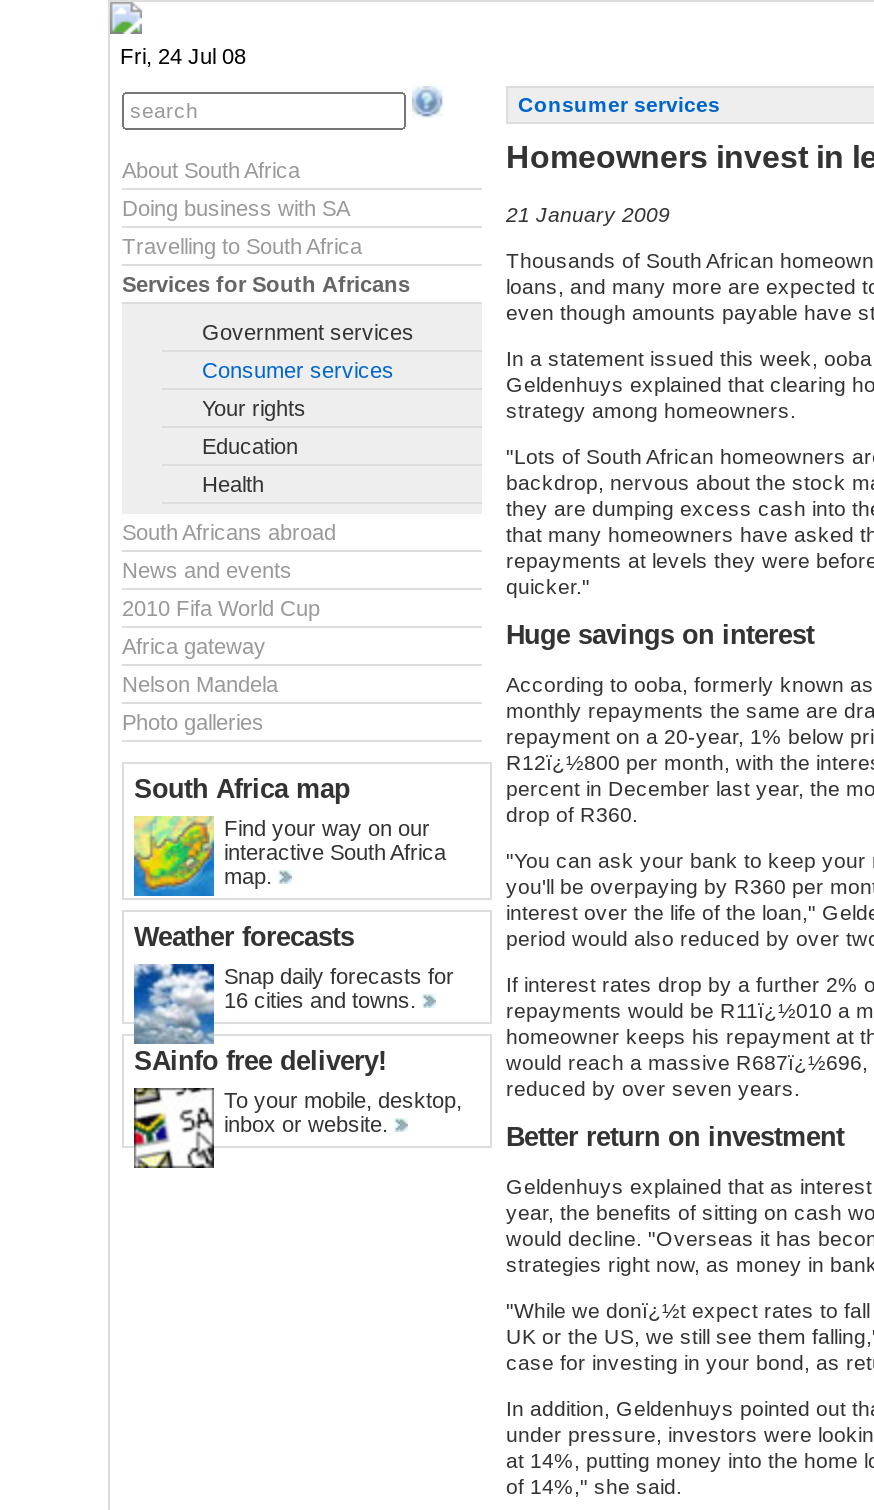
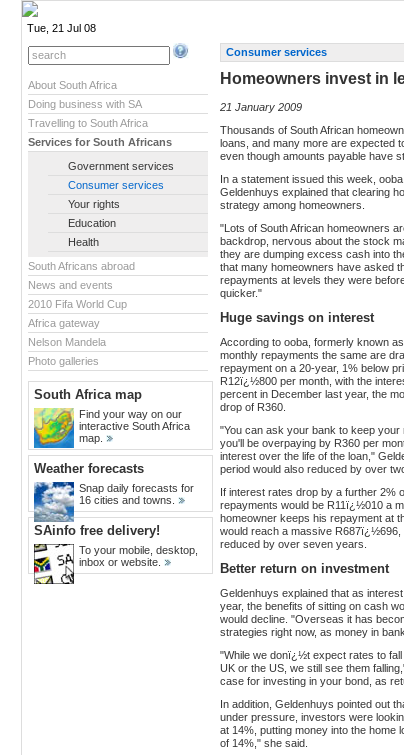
[120,44,246,68] Fri, 24 Jul 08 -> [27,22,96,34] Tue, 21 Jul 08

